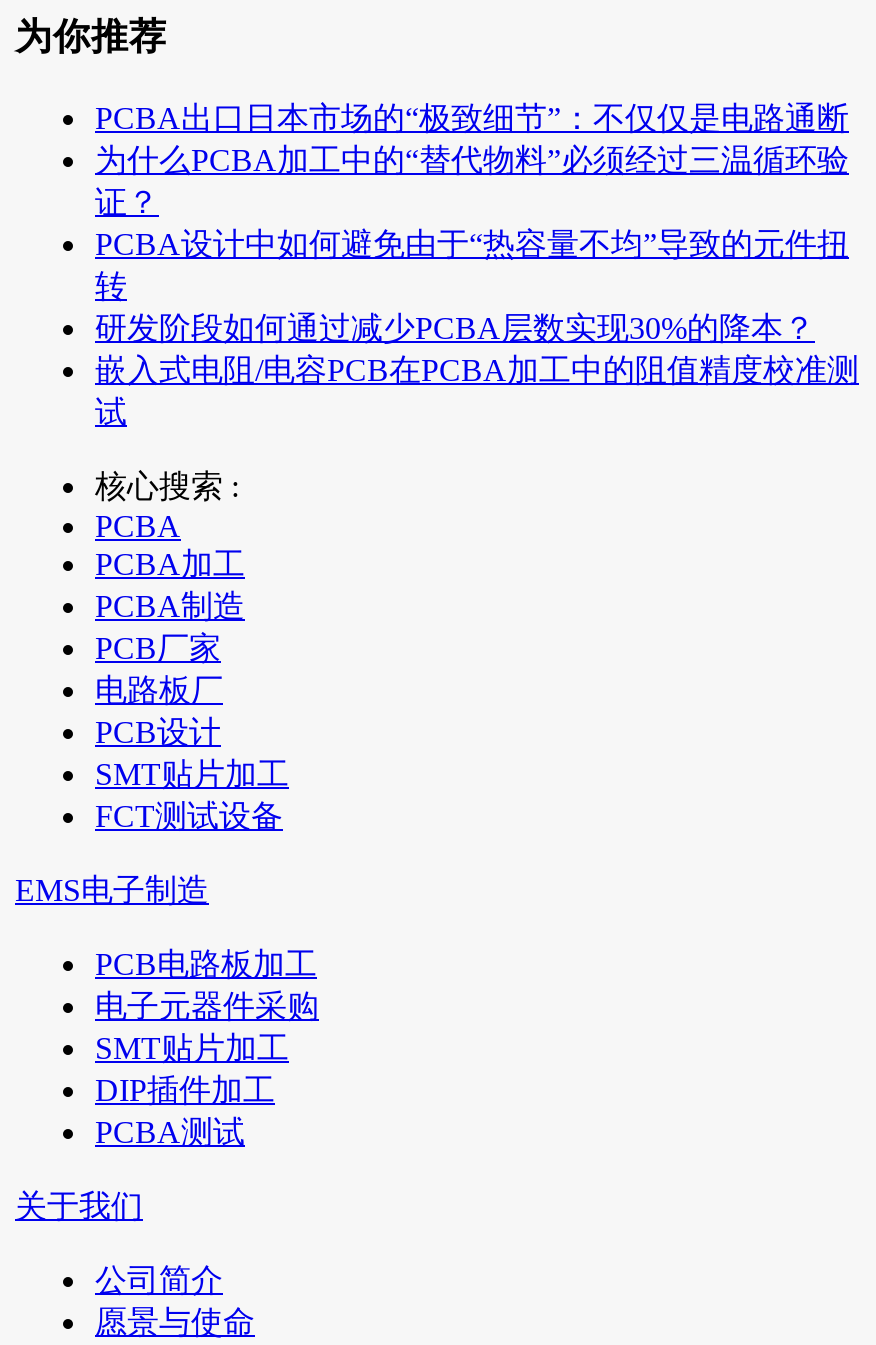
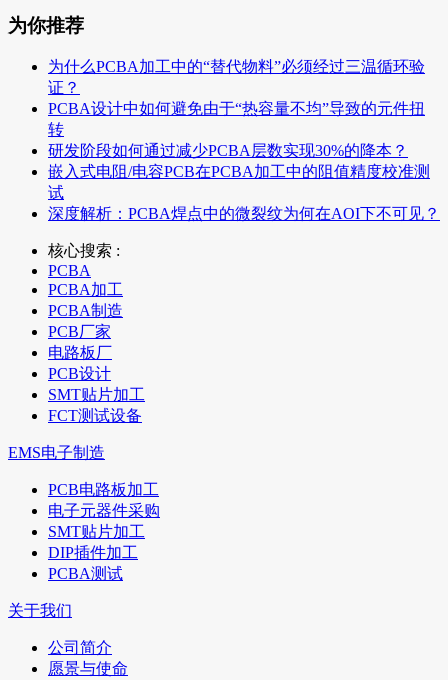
[95,101,849,135] PCBA出口日本市场的“极致细节”：不仅仅是电路通断 -> none
moved [95,143,859,429] -> [48,58,430,201]: 为什么PCBA加工中的“替代物料”必须经过三温循环验 | 证？ | 转 | 研发阶段如何通过减少PCBA层数实现30%的降本？ | 嵌入式电阻/电容PCB在PCBA加工中的阻值精度校准测 | 试
none -> [48,205,440,222] 深度解析：PCBA焊点中的微裂纹为何在AOI下不可见？

